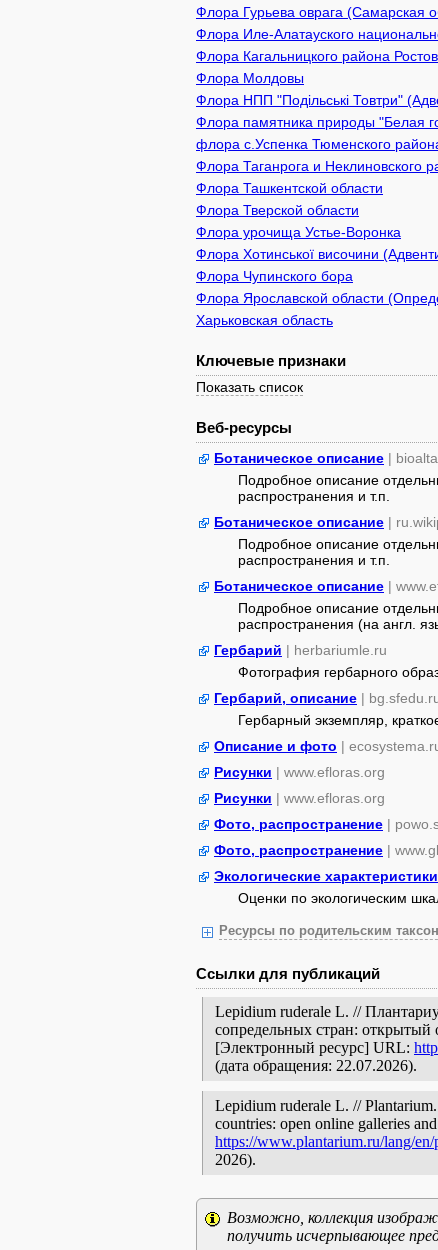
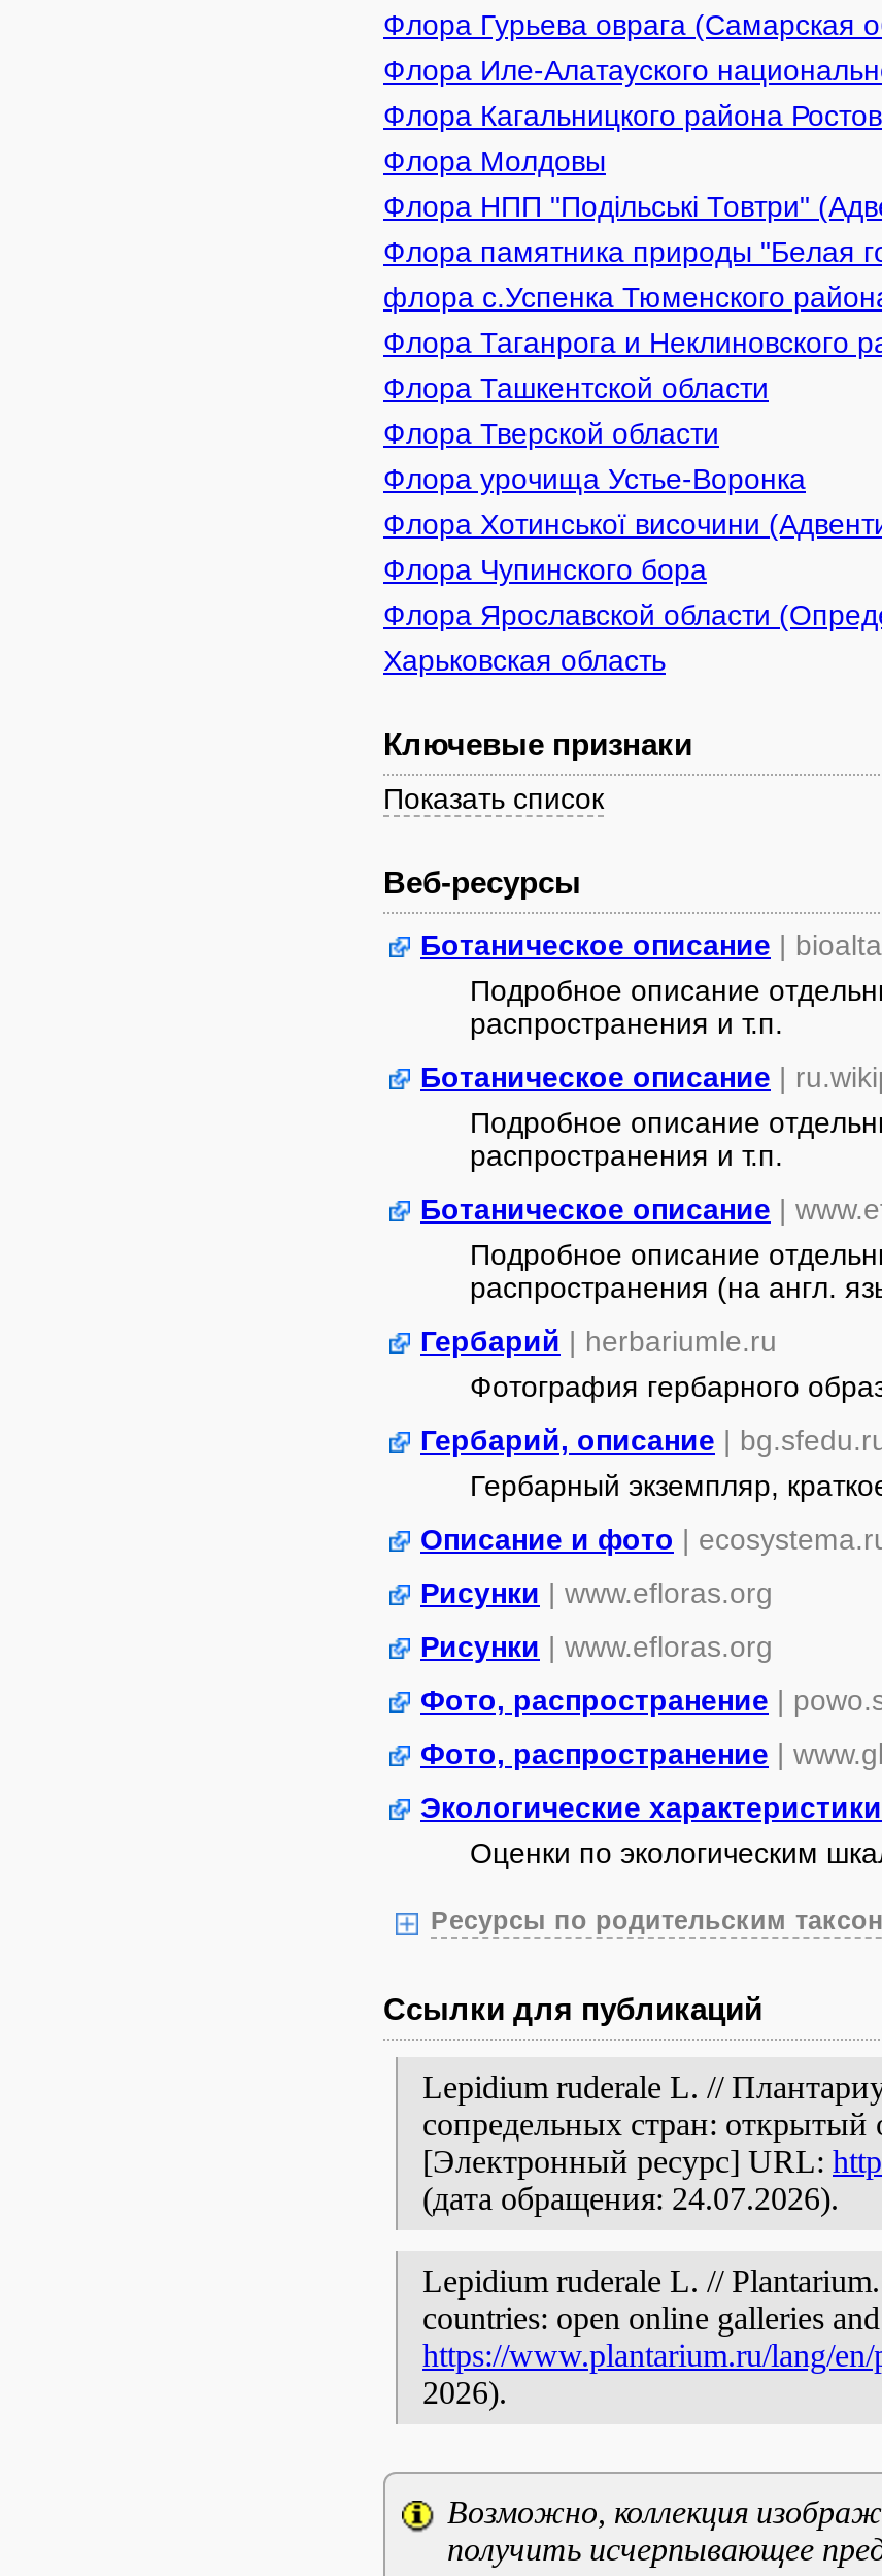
[215,1057,417,1074] (дата обращения: 22.07.2026). -> [422,2181,839,2216] (дата обращения: 24.07.2026).

